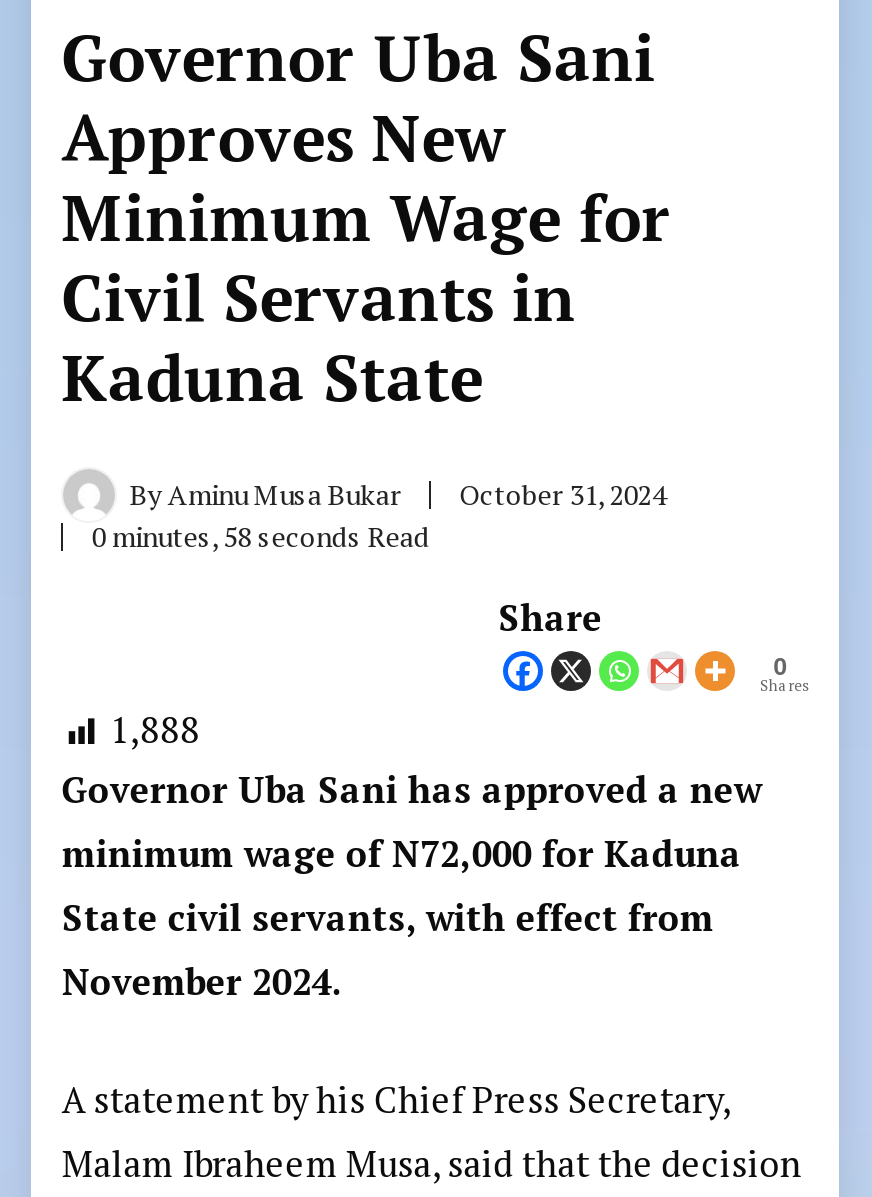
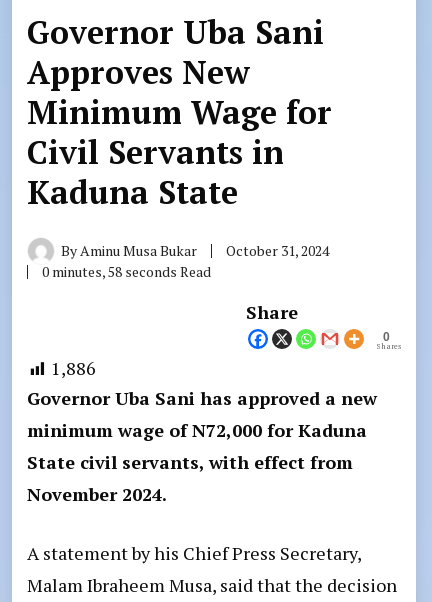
[110,705,200,753] 1,888 -> [51,356,96,380] 1,886

